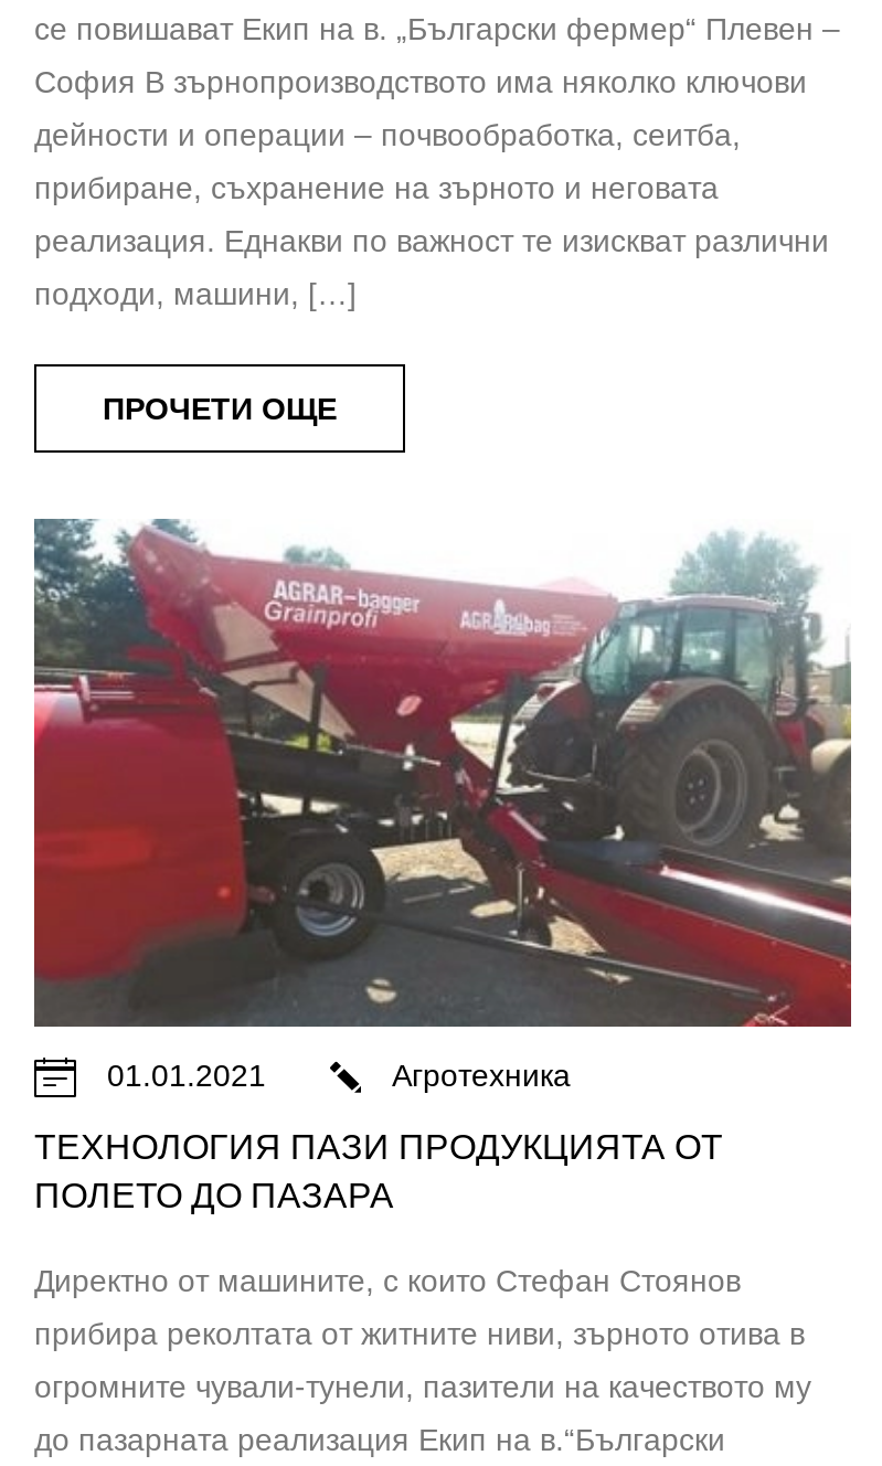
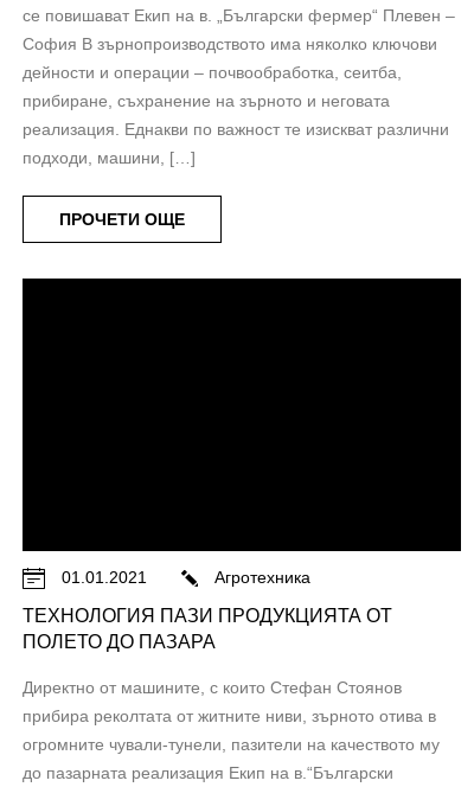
[32,517,853,1029] [image] -> none

